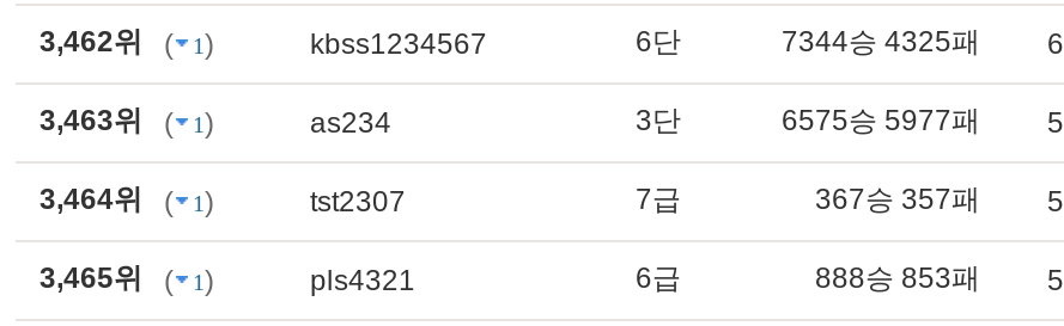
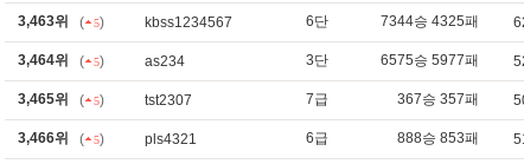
[39,25,142,59] 3,462위 -> [18,13,69,29] 3,463위
[193,27,214,61] 1) -> [94,14,104,31] 5)
[39,104,142,137] 3,463위 -> [18,52,69,68] 3,464위
[193,106,214,140] 1) -> [94,53,104,70] 5)
[39,183,142,216] 3,464위 -> [18,91,69,107] 3,465위
[193,185,214,219] 1) -> [94,92,104,109] 5)
[39,262,142,295] 3,465위 -> [18,130,69,146] 3,466위
[193,264,214,297] 1) -> [94,131,104,147] 5)

